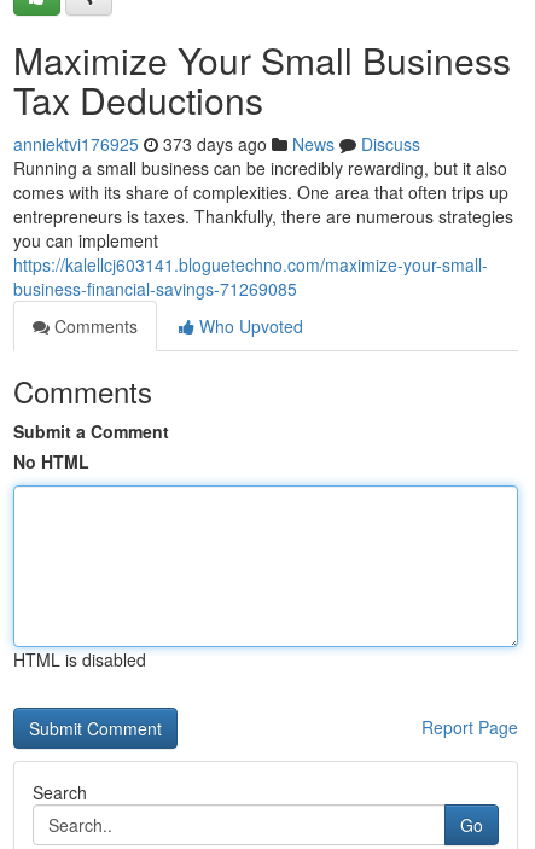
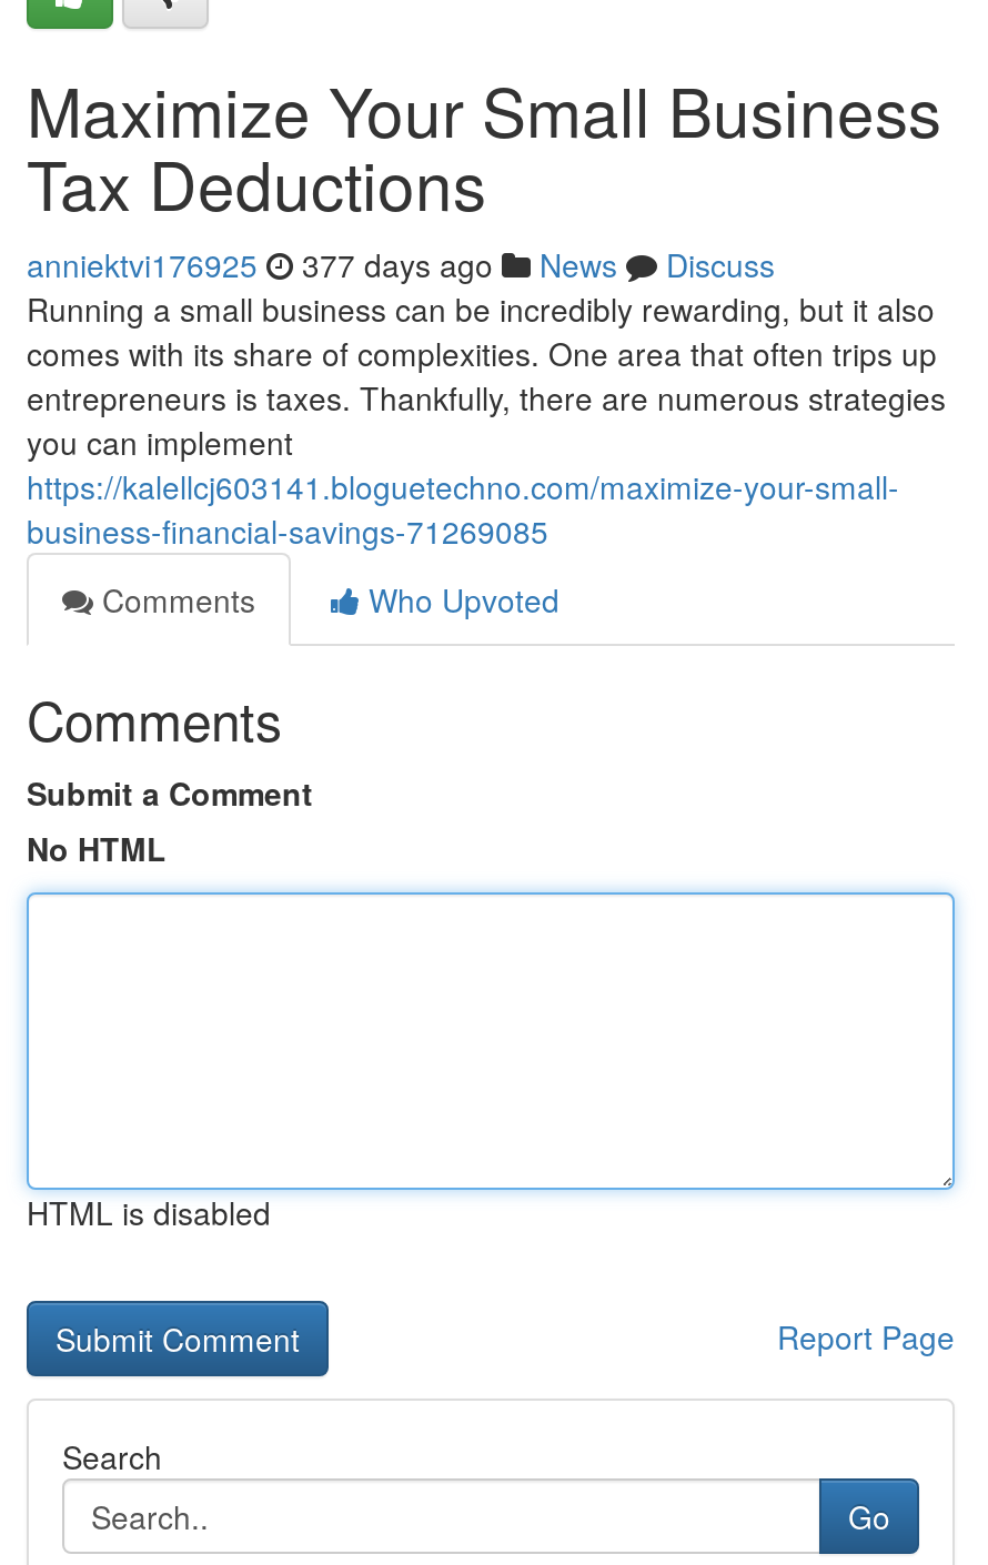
[13,132,420,156] anniektvi176925 373 days ago News Discuss -> [27,242,775,286] anniektvi176925 377 days ago News Discuss

